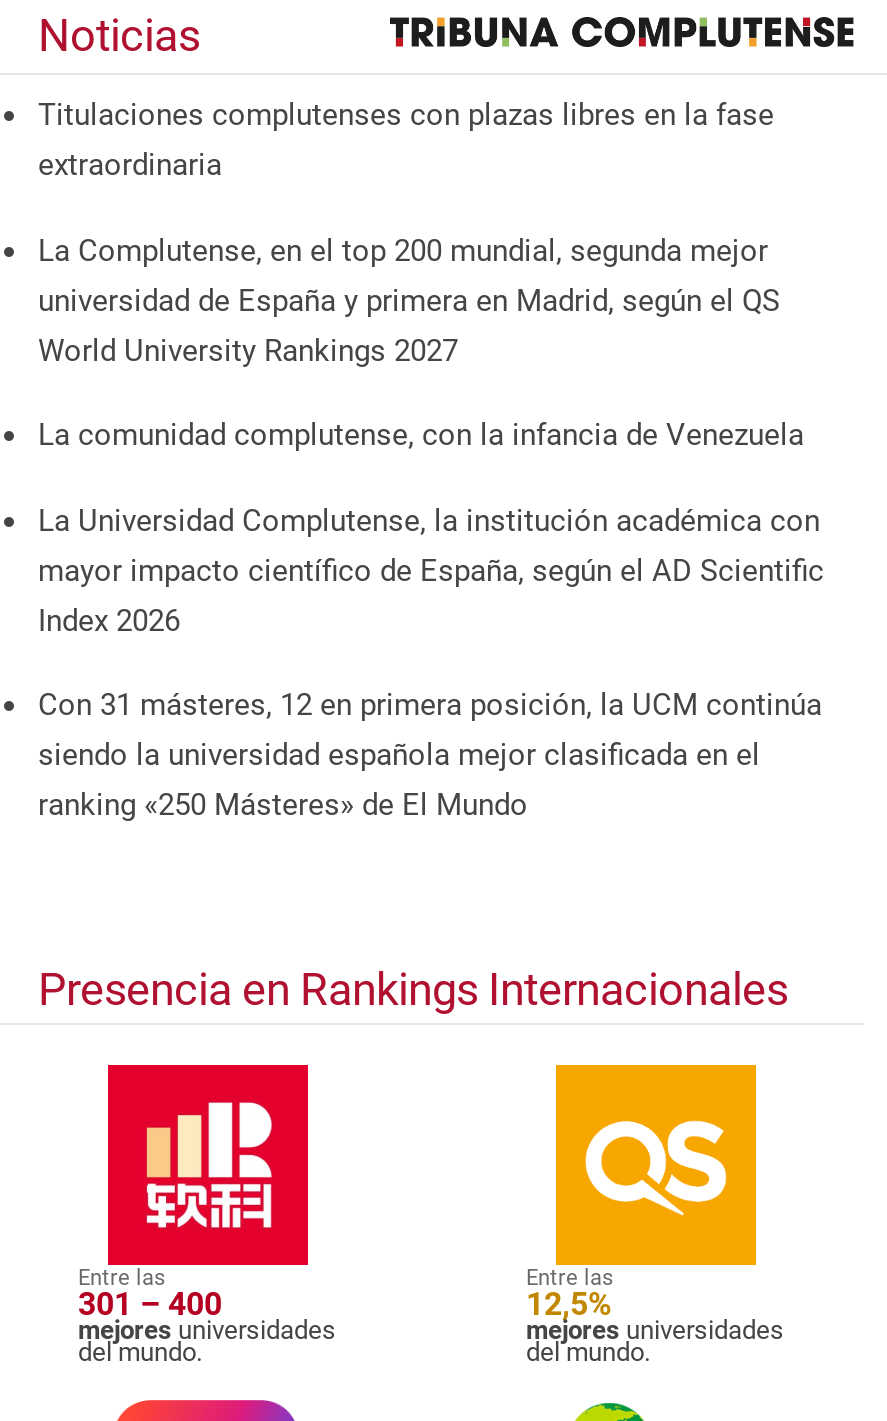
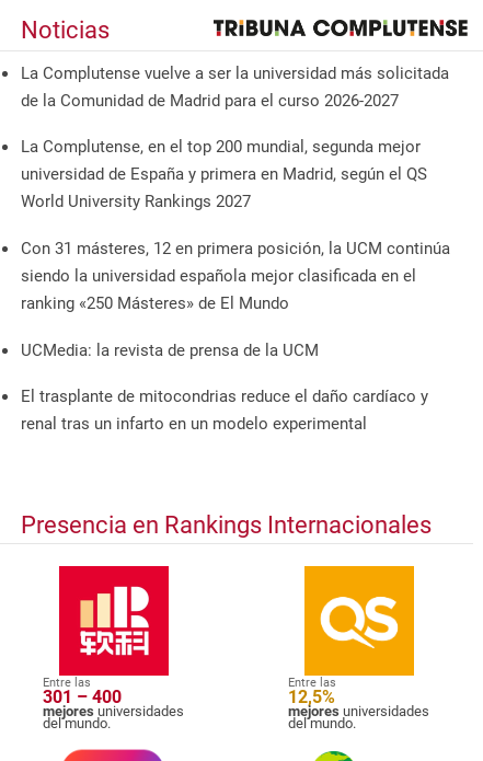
[38,97,774,183] Titulaciones complutenses con plazas libres en la fase | extraordinaria -> [21,63,449,110] La Complutense vuelve a ser la universidad más solicitada | de la Comunidad de Madrid para el curso 2026-2027
[38,417,824,638] La comunidad complutense, con la infancia de Venezuela | La Universidad Complutense, la institución académica con | mayor impacto científico de España, según el AD Scientific | Index 2026 -> none
moved [38,687,822,823] -> [21,239,450,313]: Con 31 másteres, 12 en primera posición, la UCM continúa | siendo la universidad española mejor clasificada en el | ranking «250 Másteres» de El Mundo
none -> [21,340,428,434] UCMedia: la revista de prensa de la UCM | El trasplante de mitocondrias reduce el daño cardíaco y | renal tras un infarto en un modelo experimental

